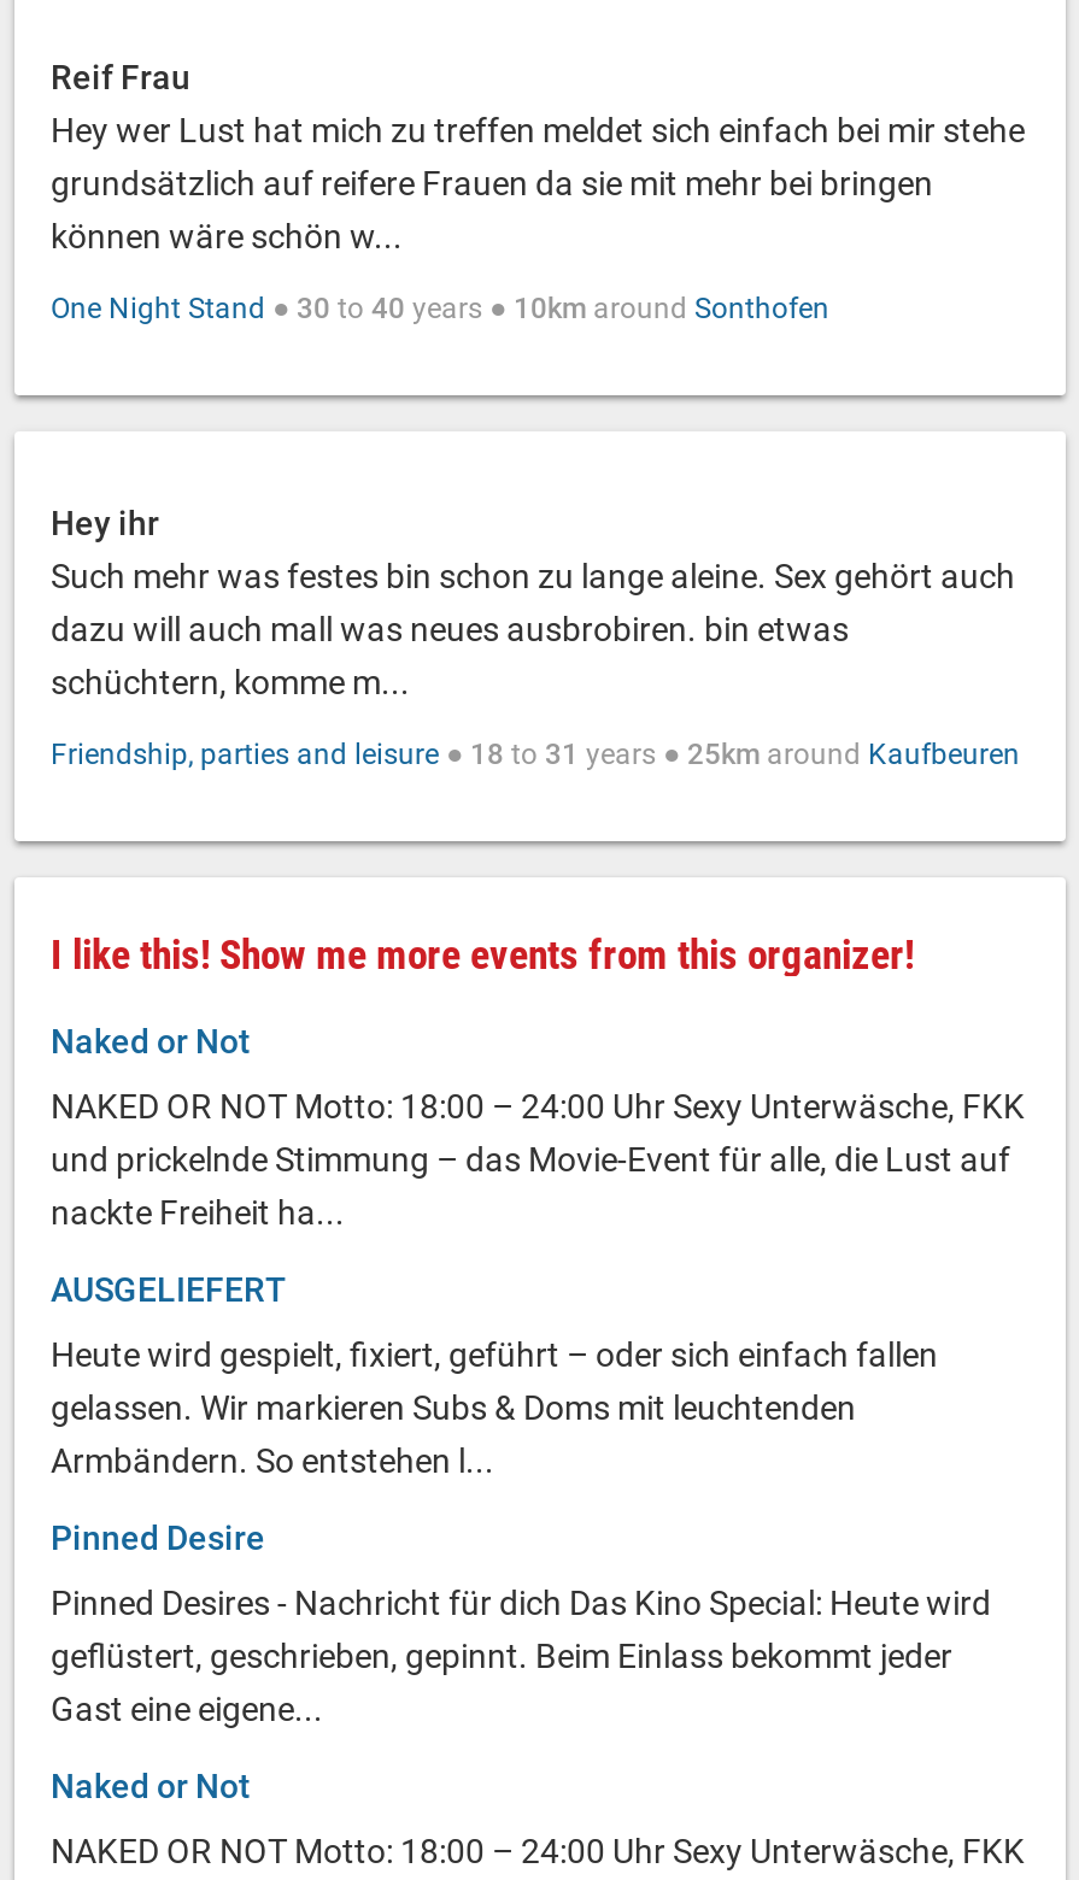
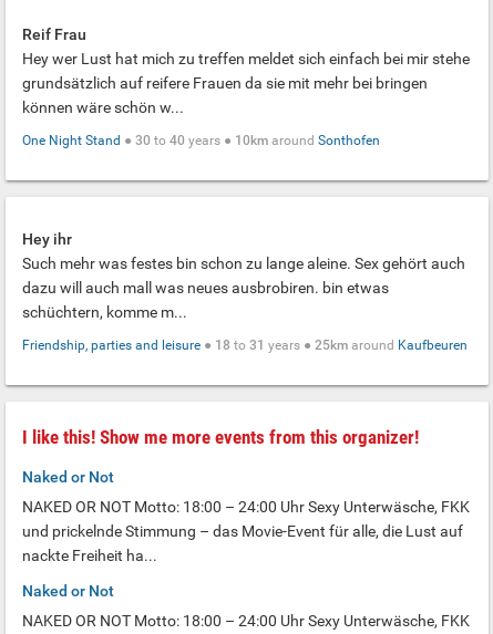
[51,1270,991,1728] AUSGELIEFERT | Heute wird gespielt, fixiert, geführt – oder sich einfach fallen | gelassen. Wir markieren Subs & Doms mit leuchtenden | Armbändern. So entstehen l... | Pinned Desire | Pinned Desires - Nachricht für dich Das Kino Special: Heute wird | geflüstert, geschrieben, gepinnt. Beim Einlass bekommt jeder | Gast eine eigene... -> none

